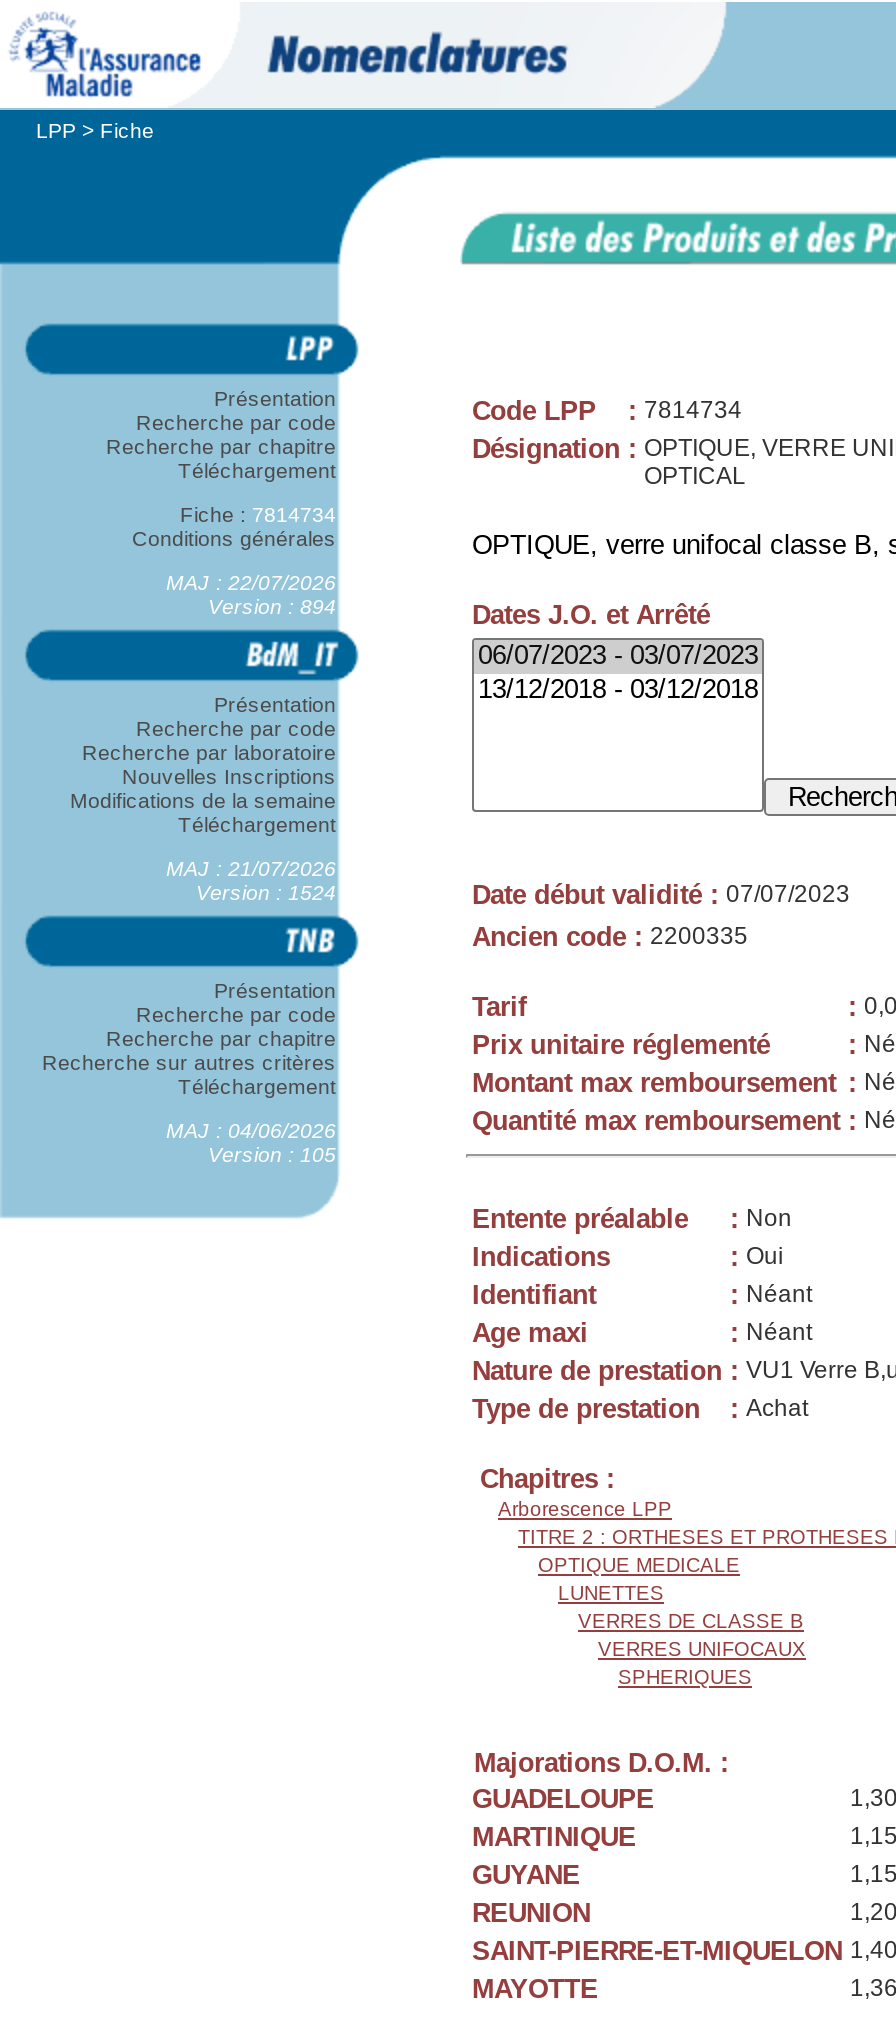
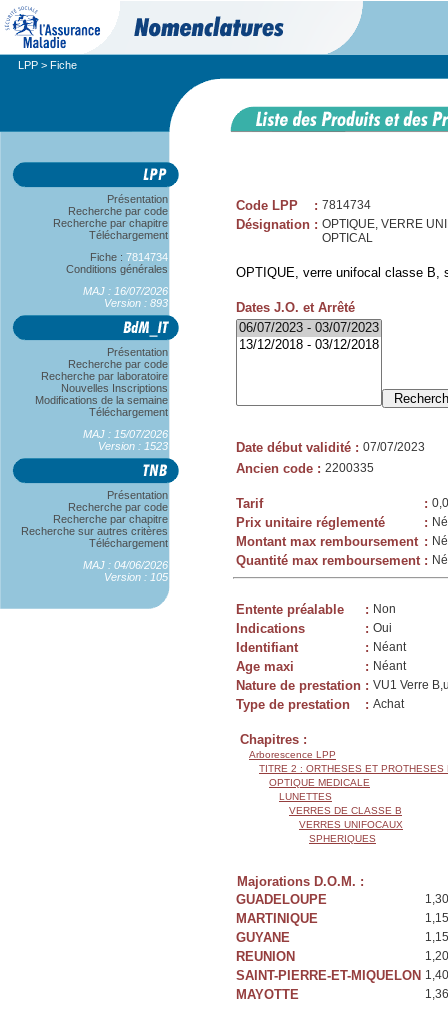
[166,570,336,594] MAJ : 22/07/2026 -> [83,285,168,297] MAJ : 16/07/2026
[208,594,336,618] Version : 894 -> [104,297,168,309] Version : 893
[166,856,336,880] MAJ : 21/07/2026 -> [83,428,168,440] MAJ : 15/07/2026
[196,880,336,904] Version : 1524 -> [98,440,168,452] Version : 1523

